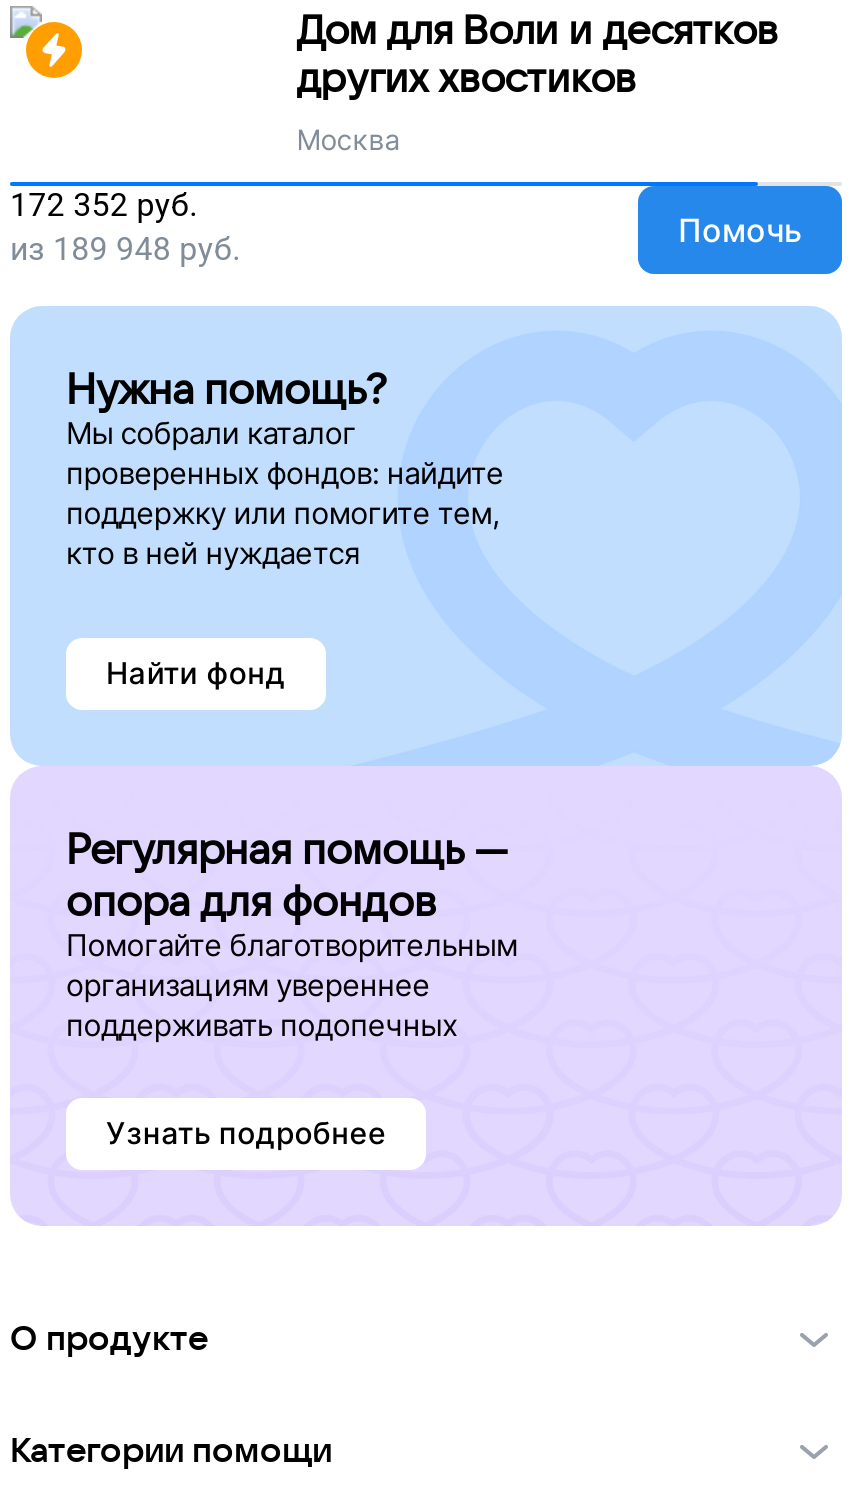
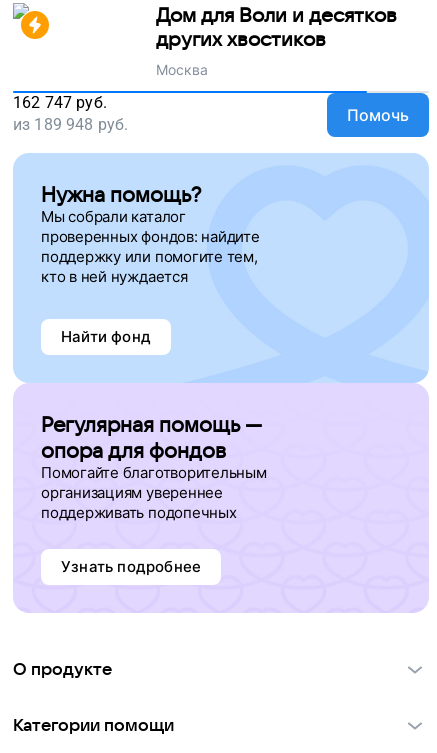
[10,186,198,224] 172 352 руб. -> [13,93,107,112] 162 747 руб.

